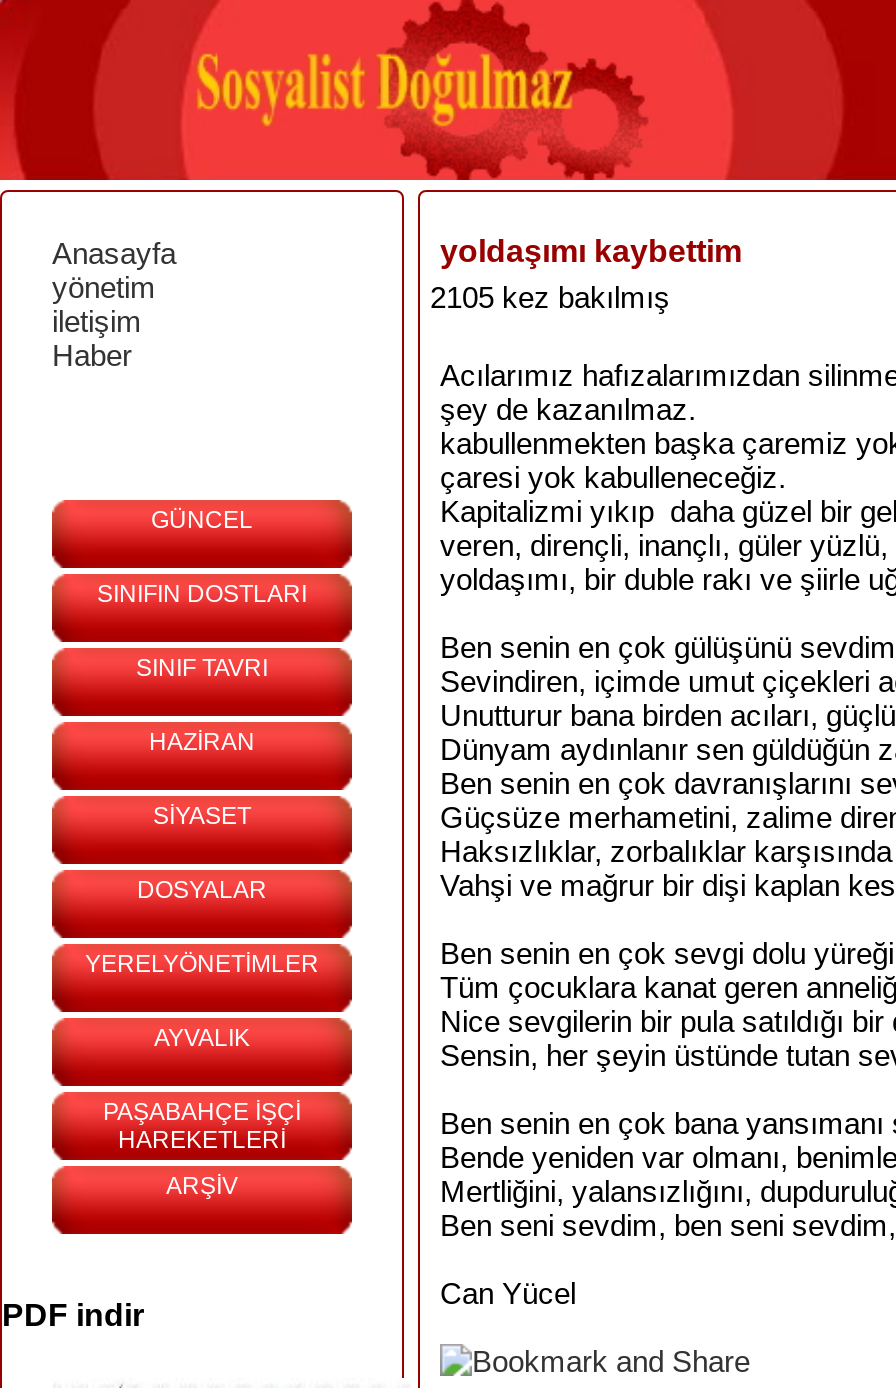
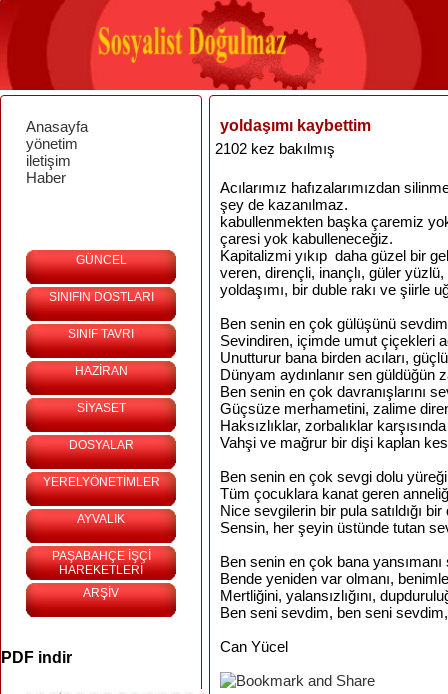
[430,280,670,314] 2105 kez bakılmış -> [215,140,335,157] 2102 kez bakılmış

